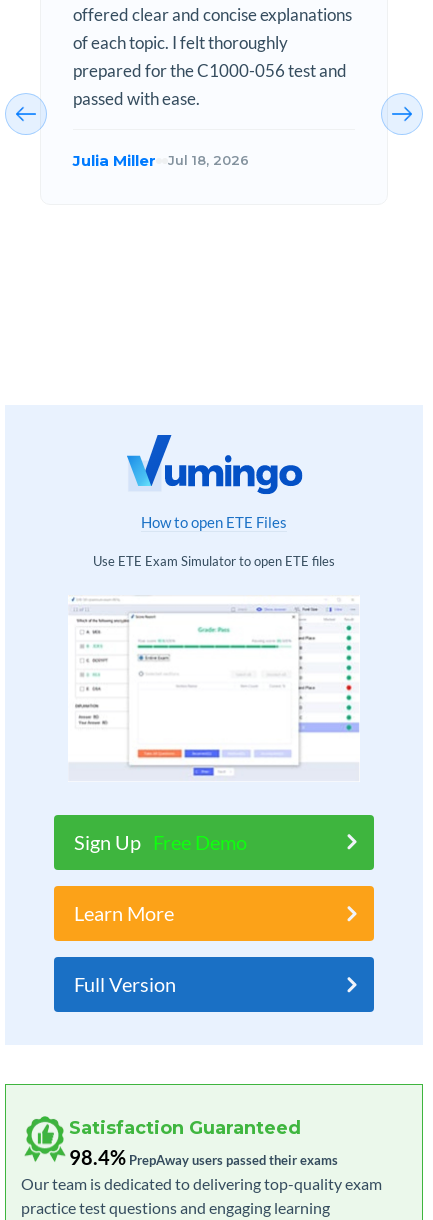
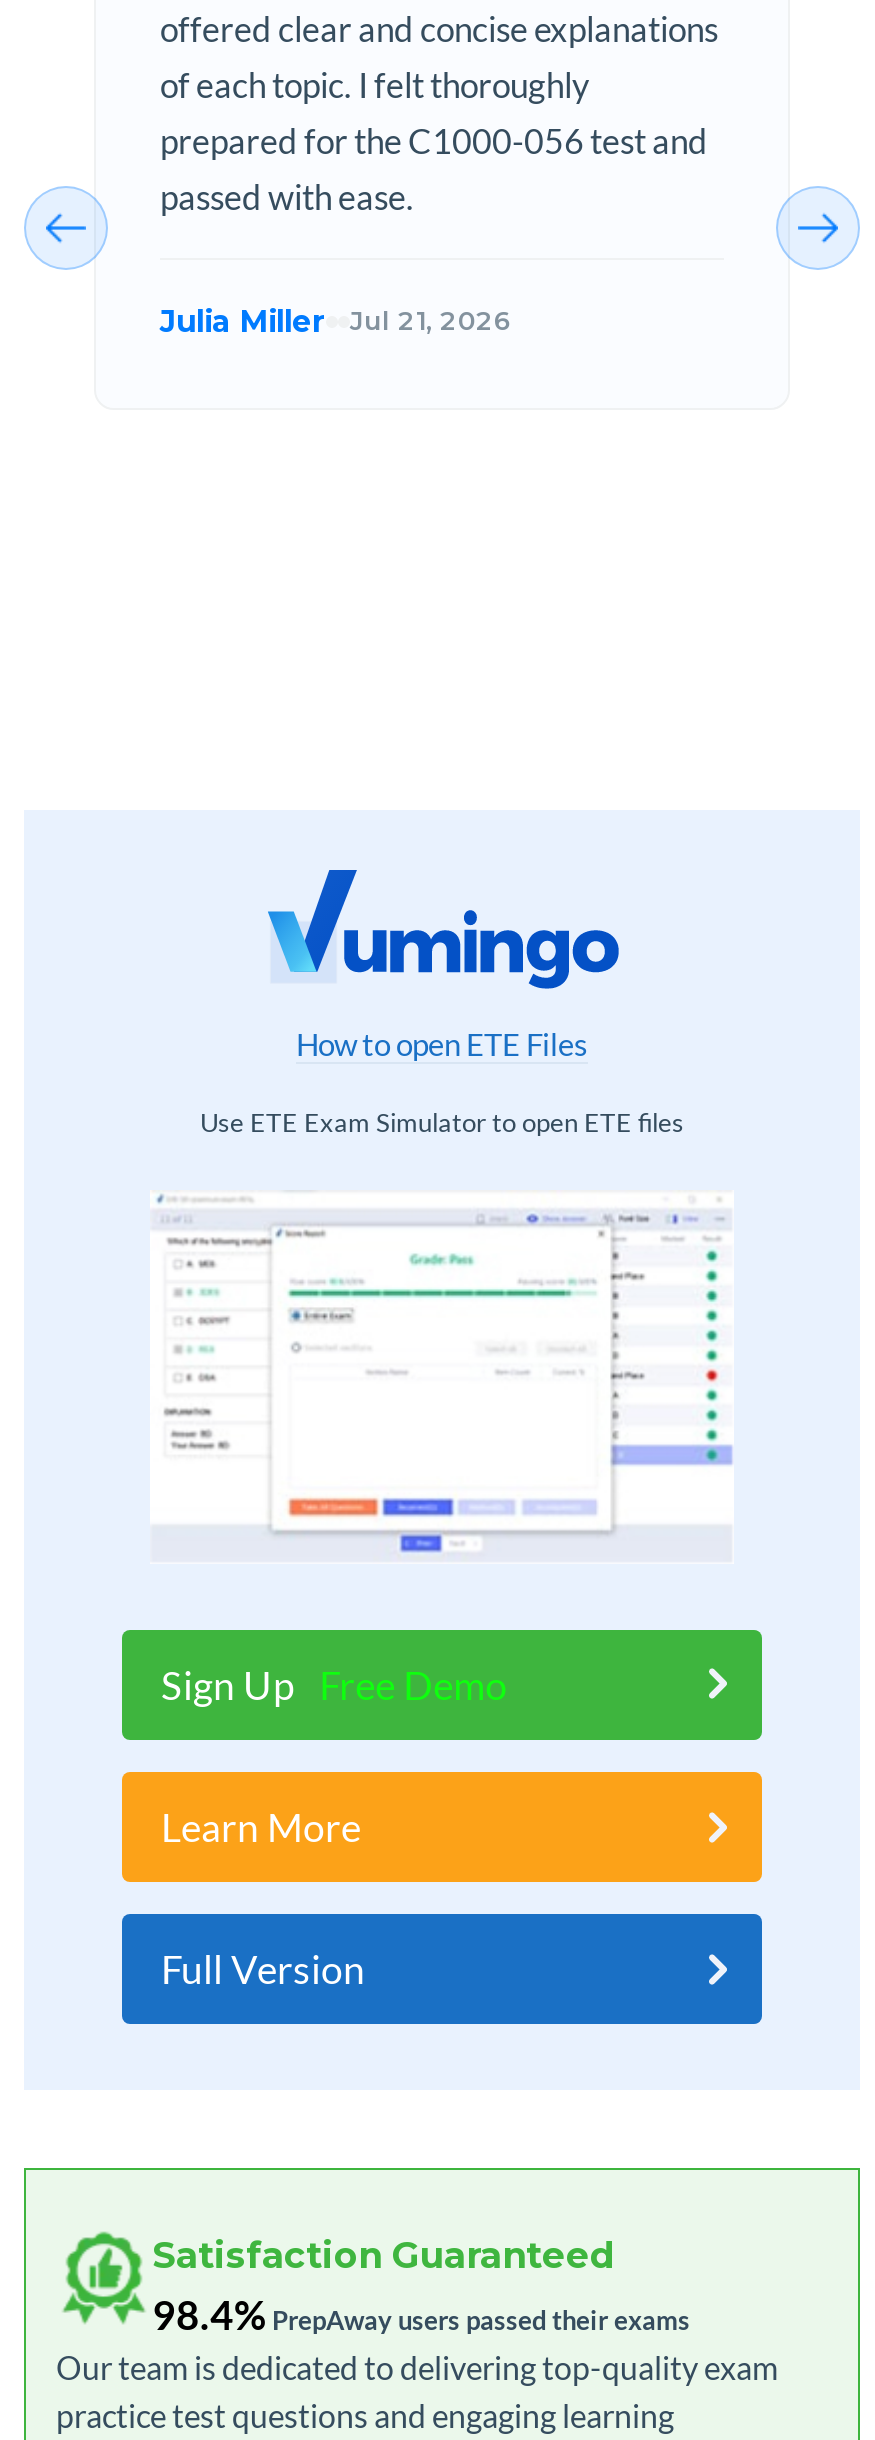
[73,151,249,170] Julia Miller Jul 18, 2026 -> [160,302,512,340] Julia Miller Jul 21, 2026

